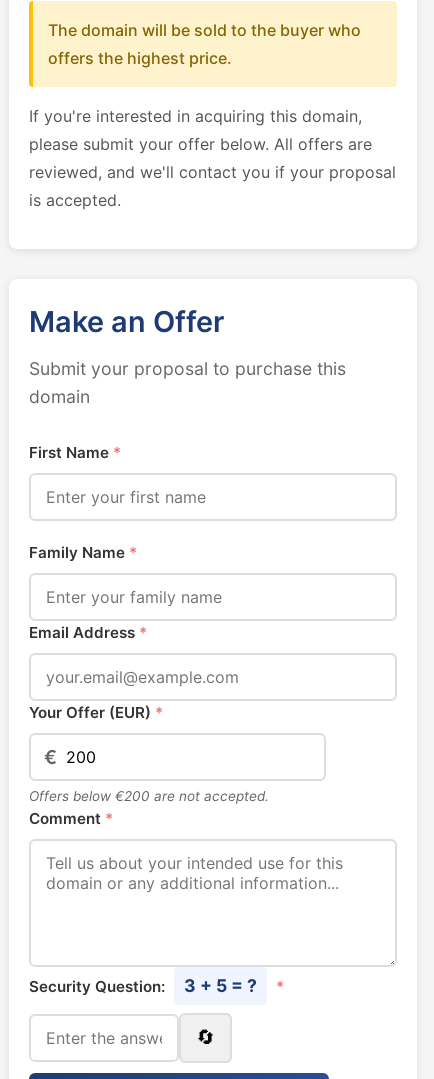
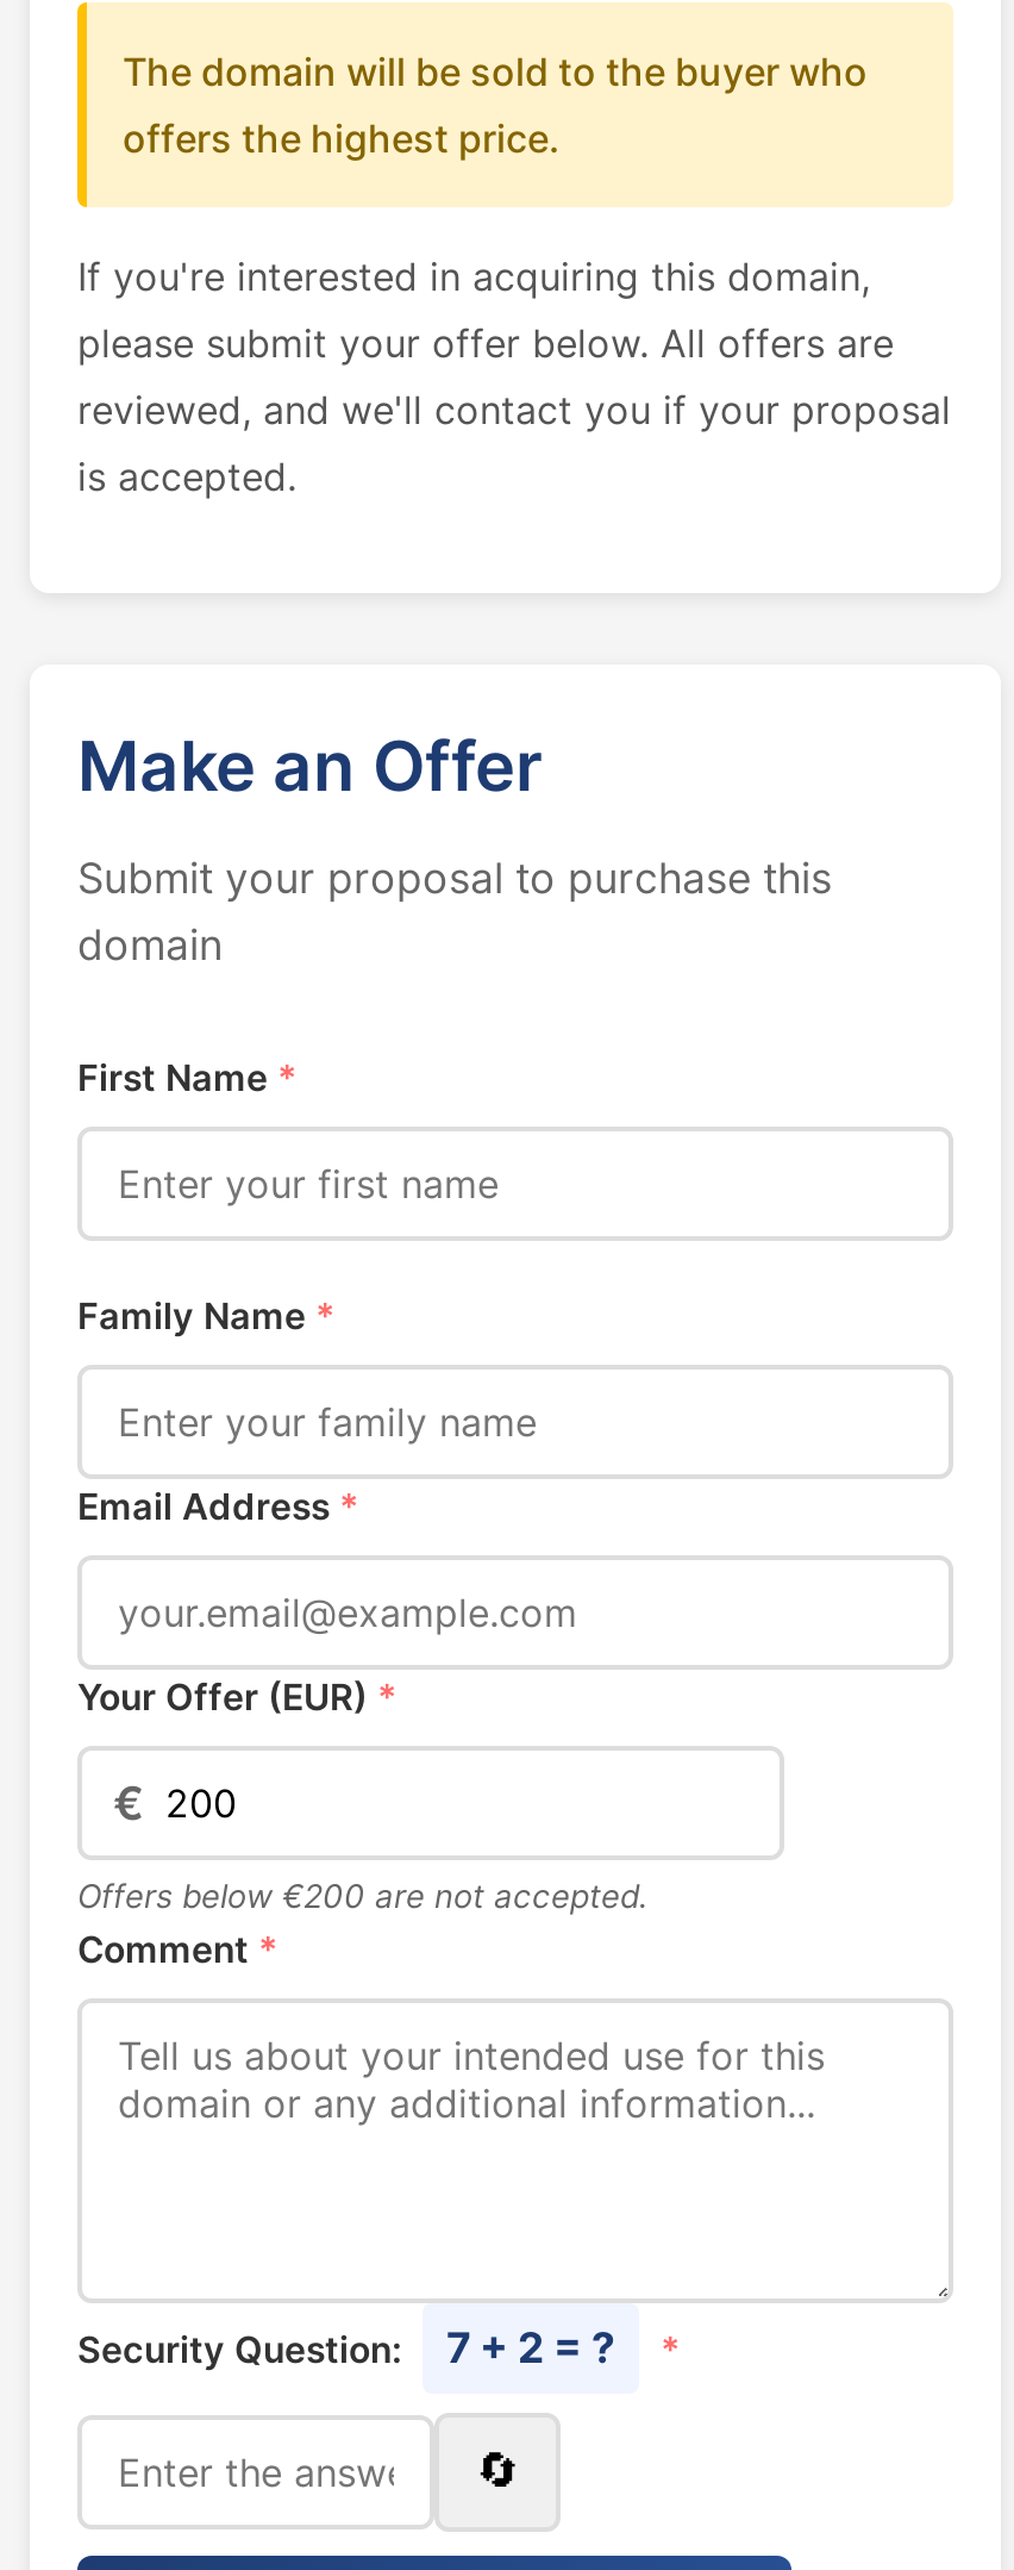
[184,975,257,996] 3 + 5 = ? -> [446,2322,615,2372] 7 + 2 = ?

